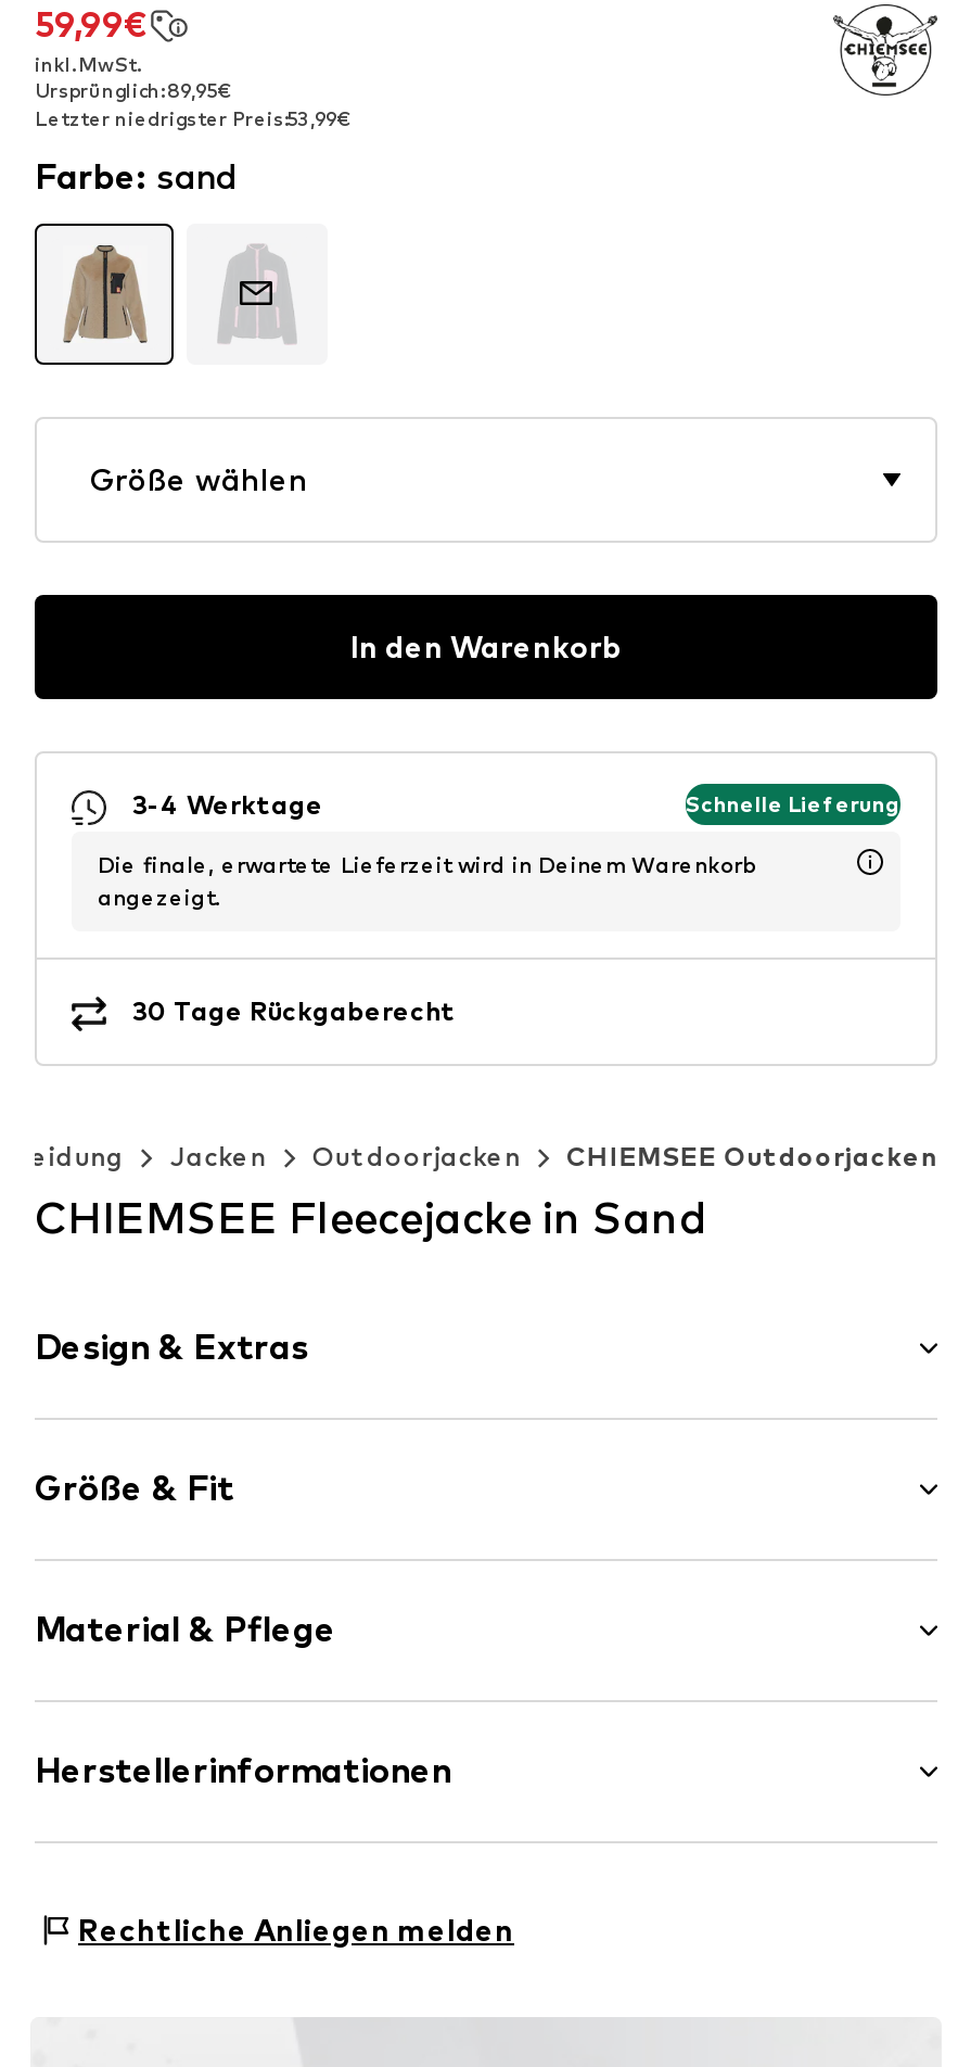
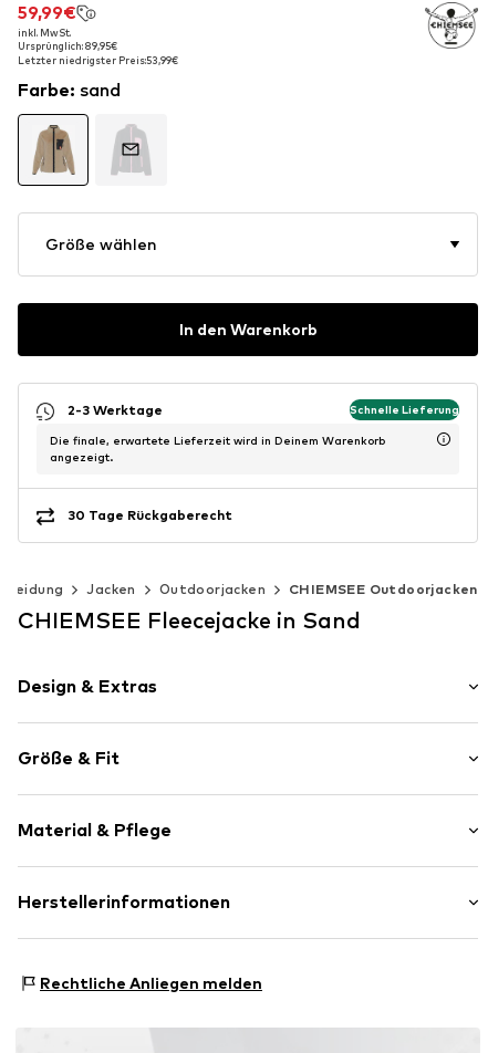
[132,789,323,821] 3-4 Werktage -> [68,402,163,418] 2-3 Werktage

